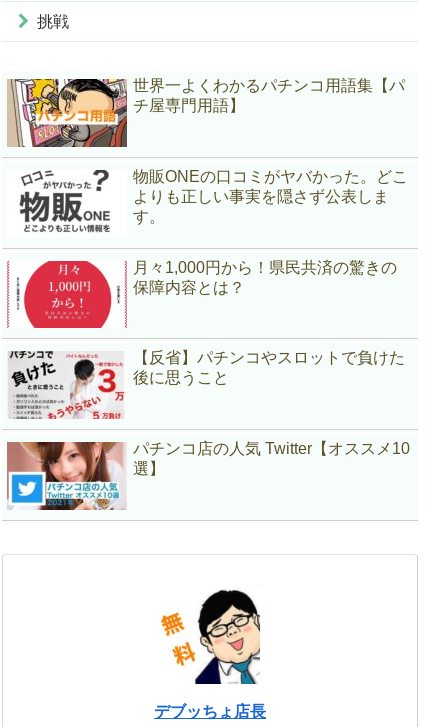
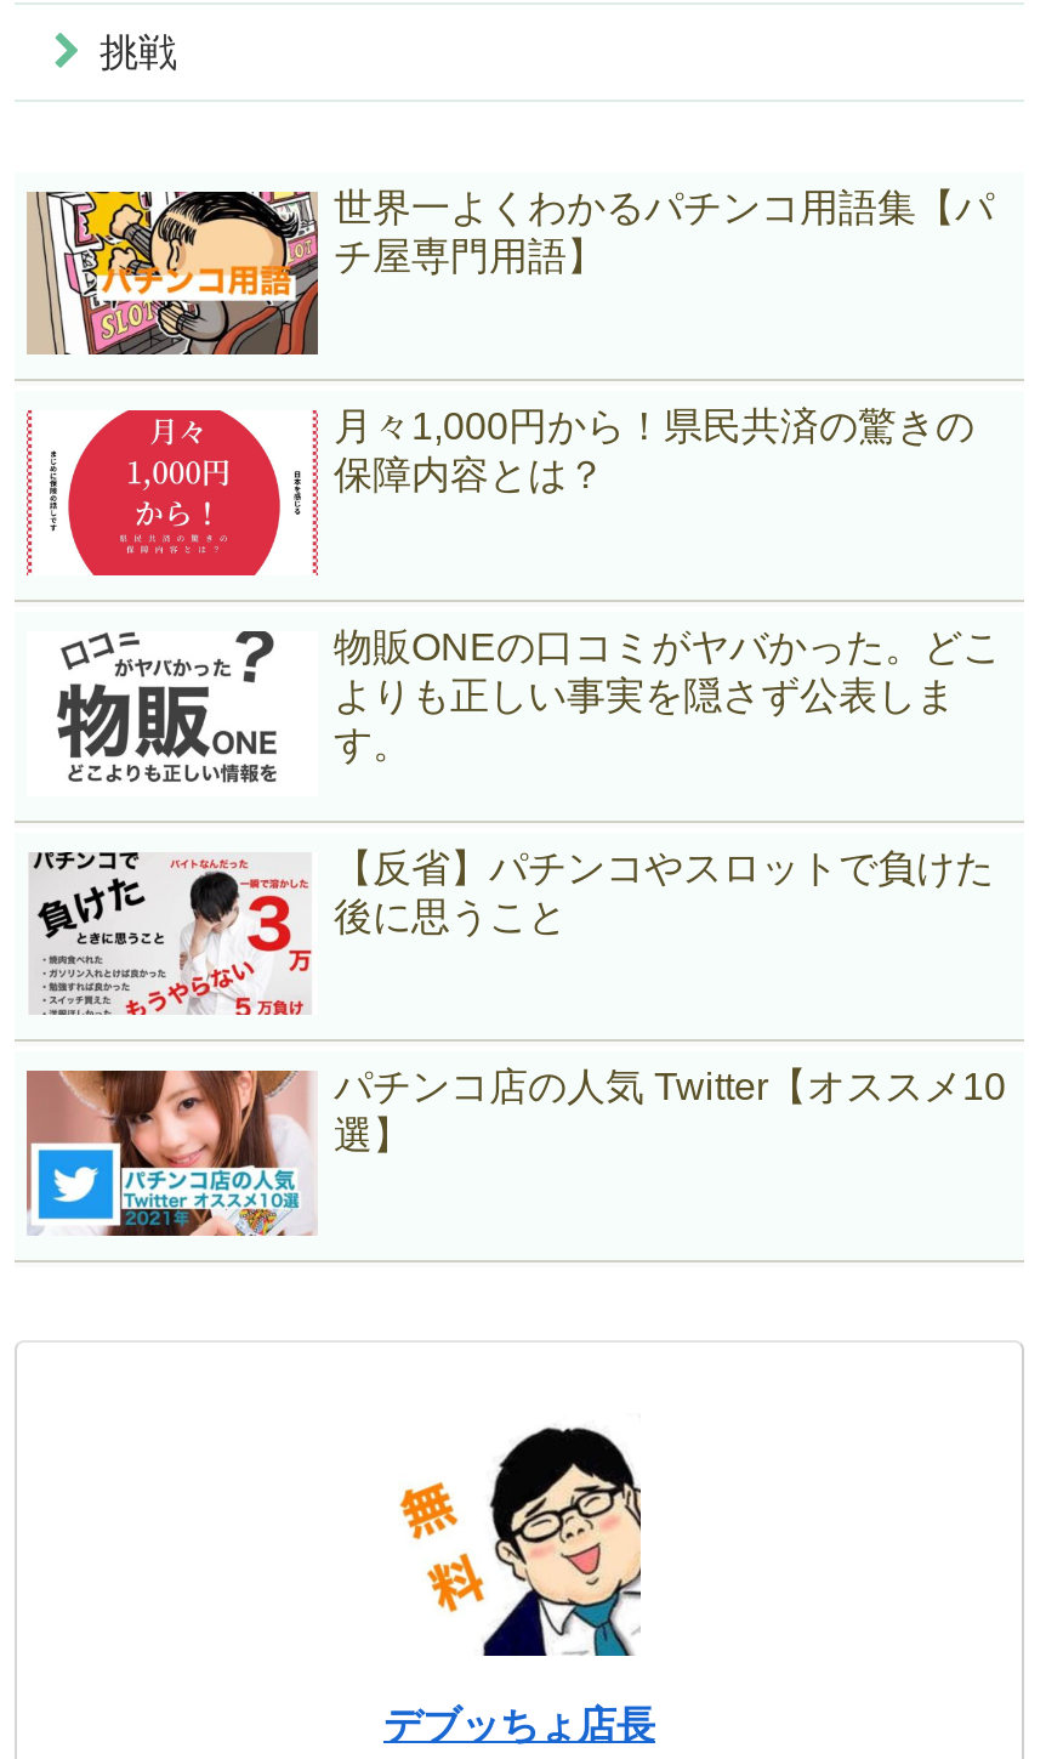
moved [133,168,408,225] -> [334,625,1001,764]: 物販ONEの口コミがヤバかった。どこ | よりも正しい事実を隠さず公表しま | す。
moved [16,259,397,329] -> [32,406,974,578]: [image] | 月々1,000円から！県民共済の驚きの | 保障内容とは？

